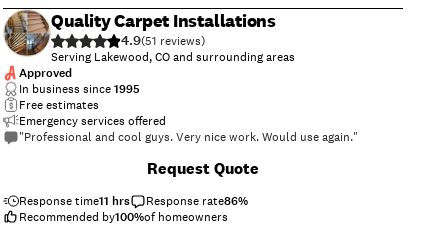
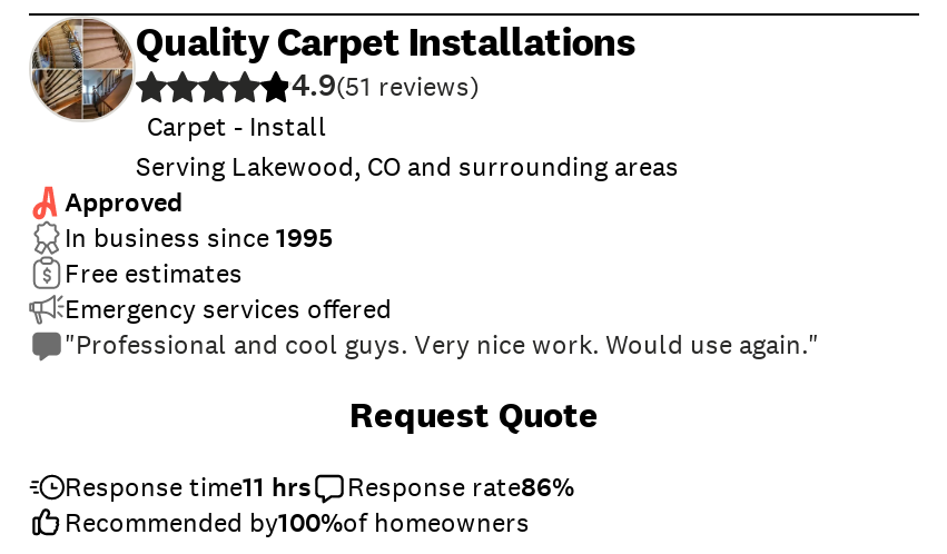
none -> [147,109,327,145] Carpet - Install

